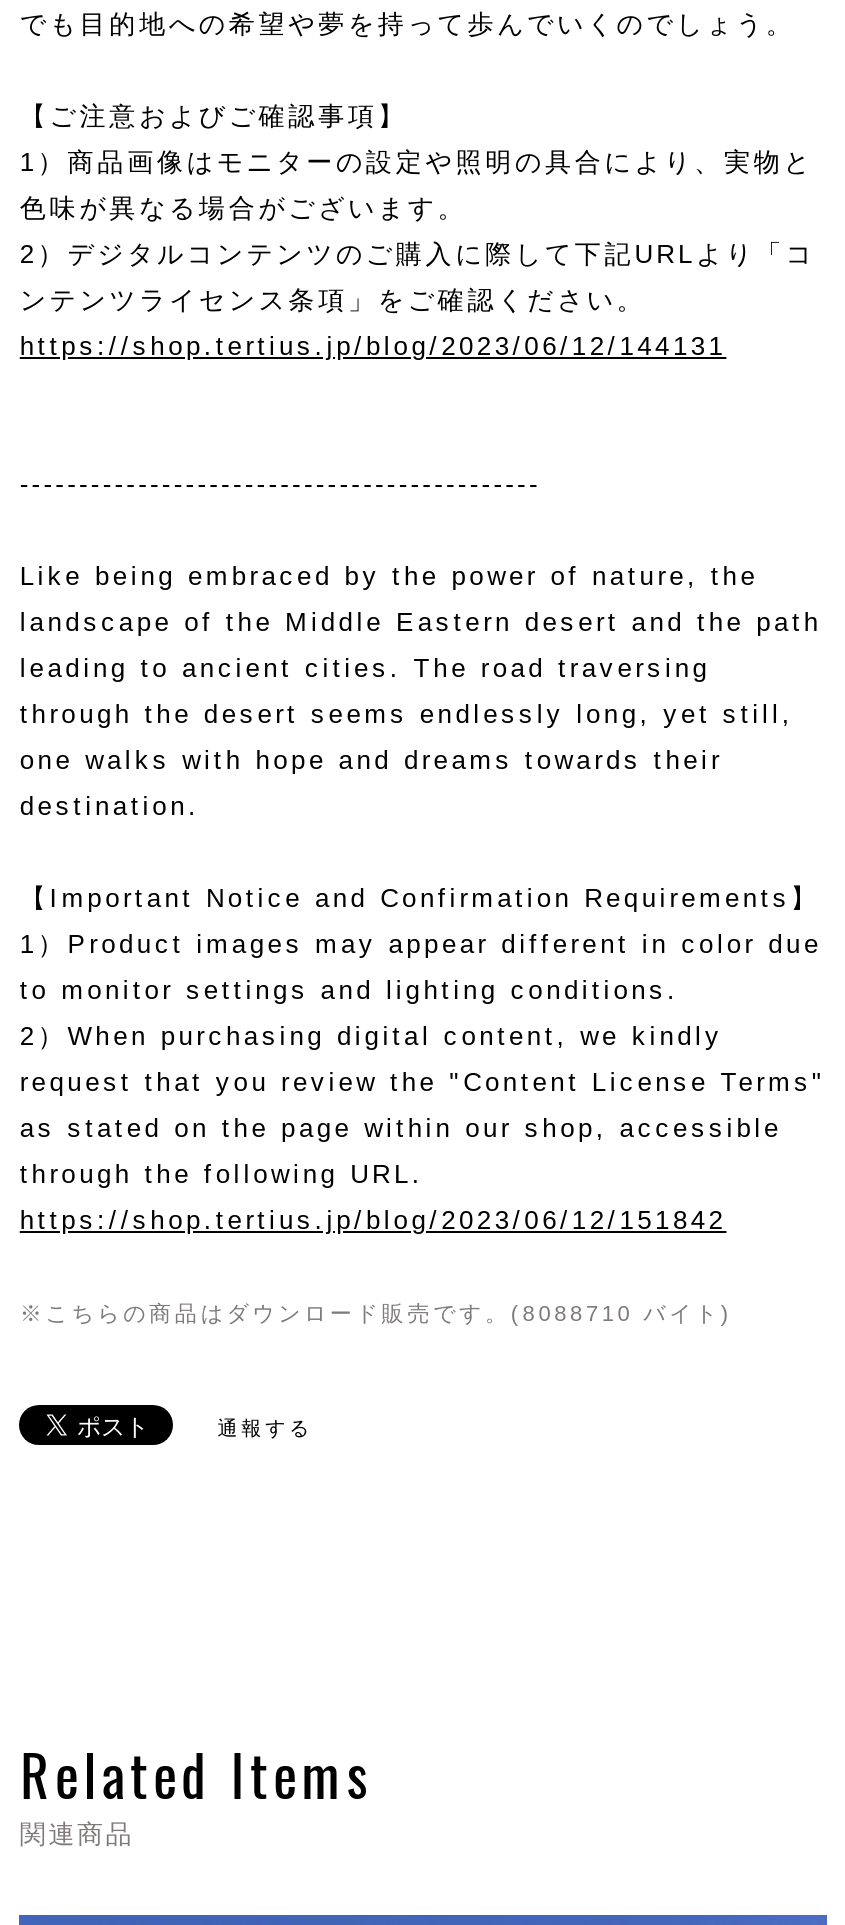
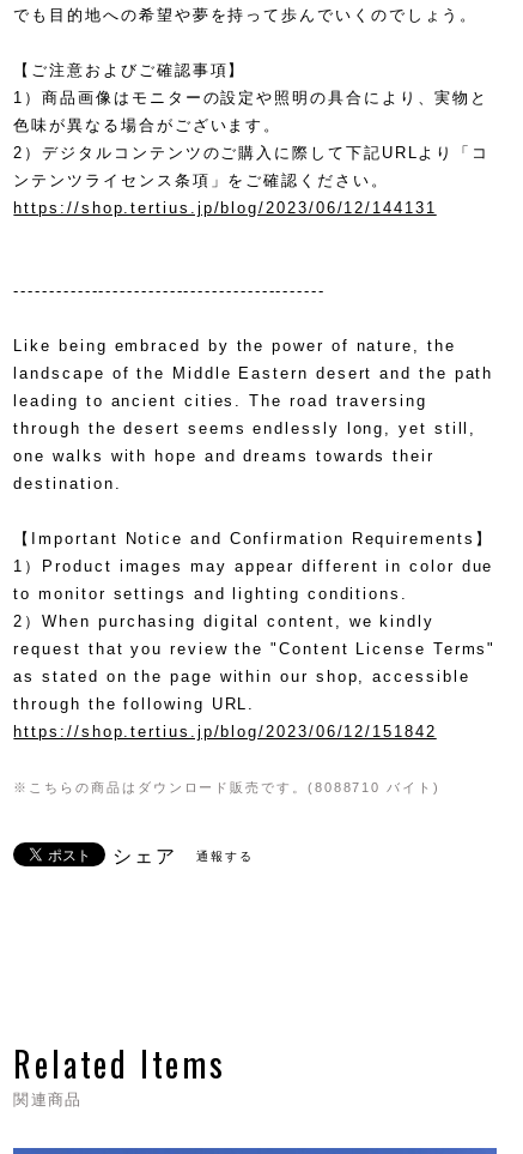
none -> [113,845,177,866] シェア

